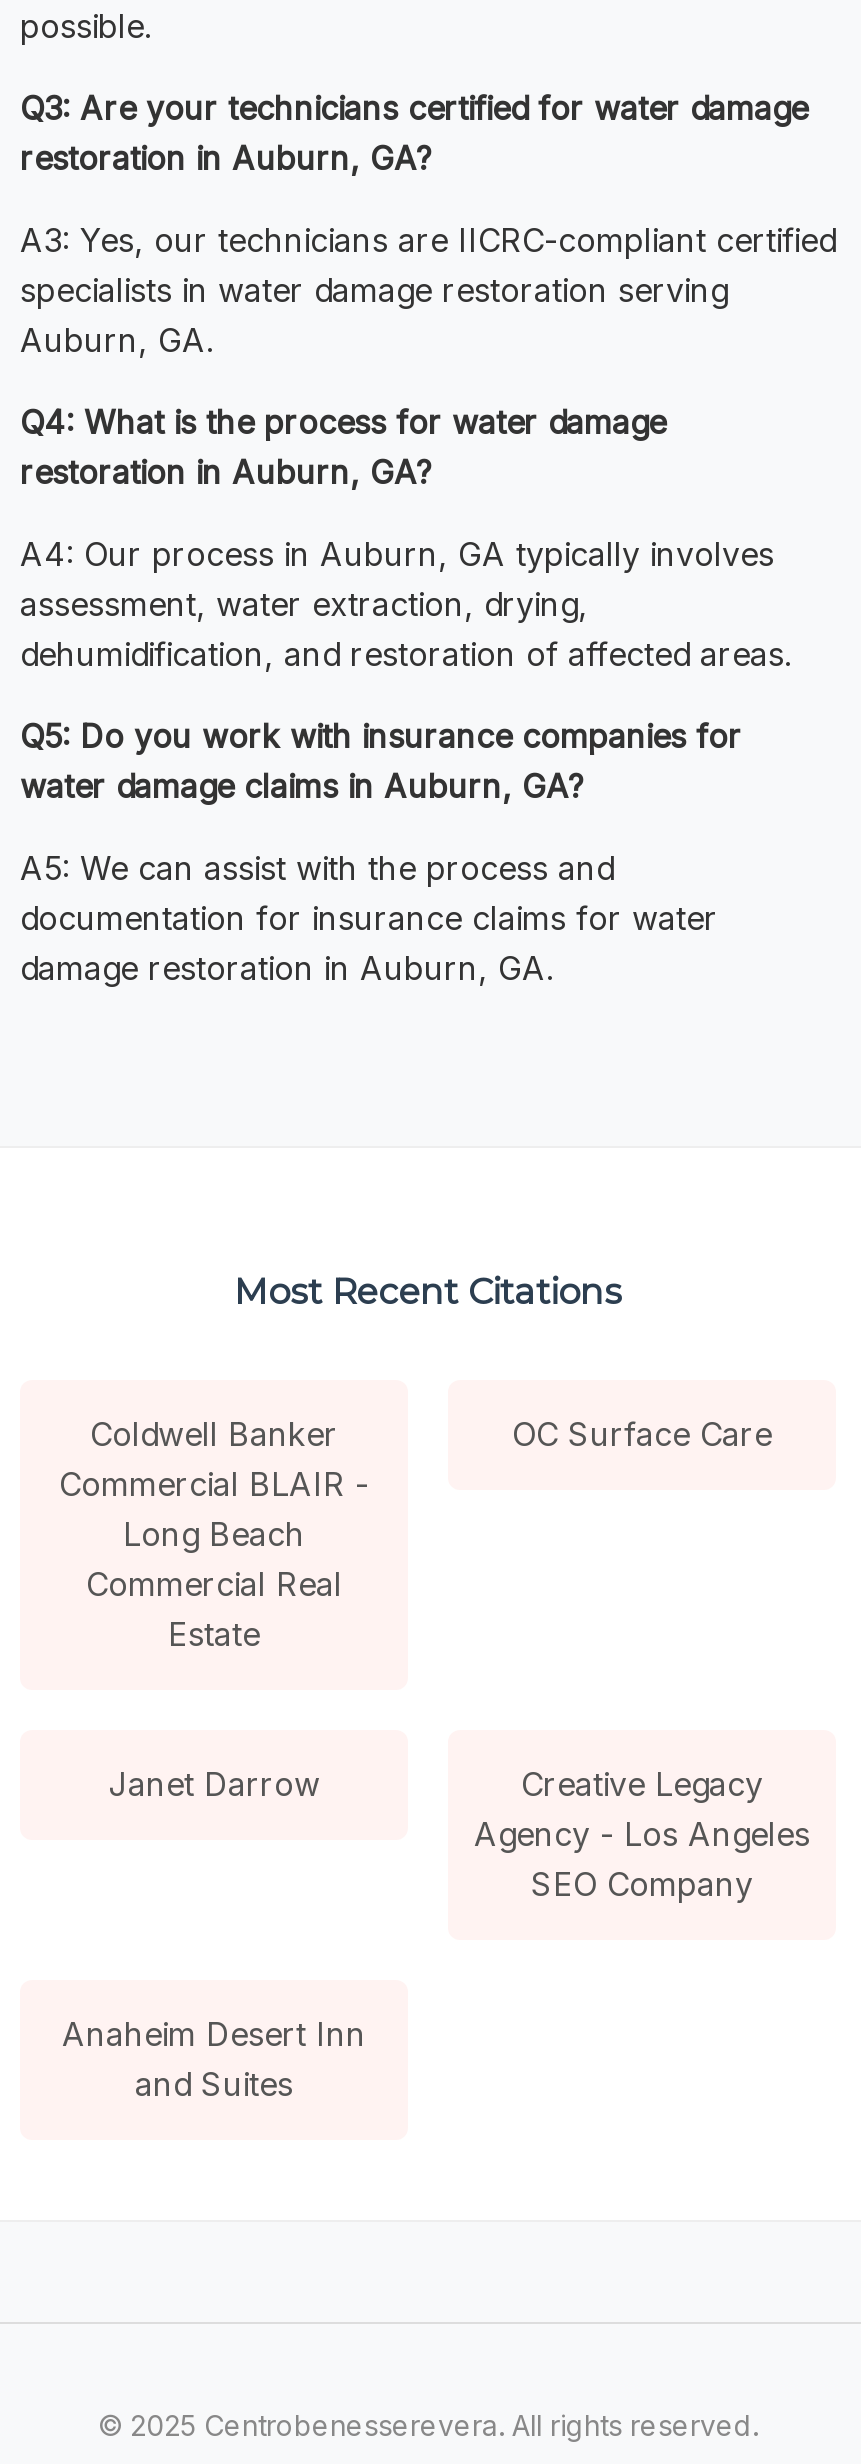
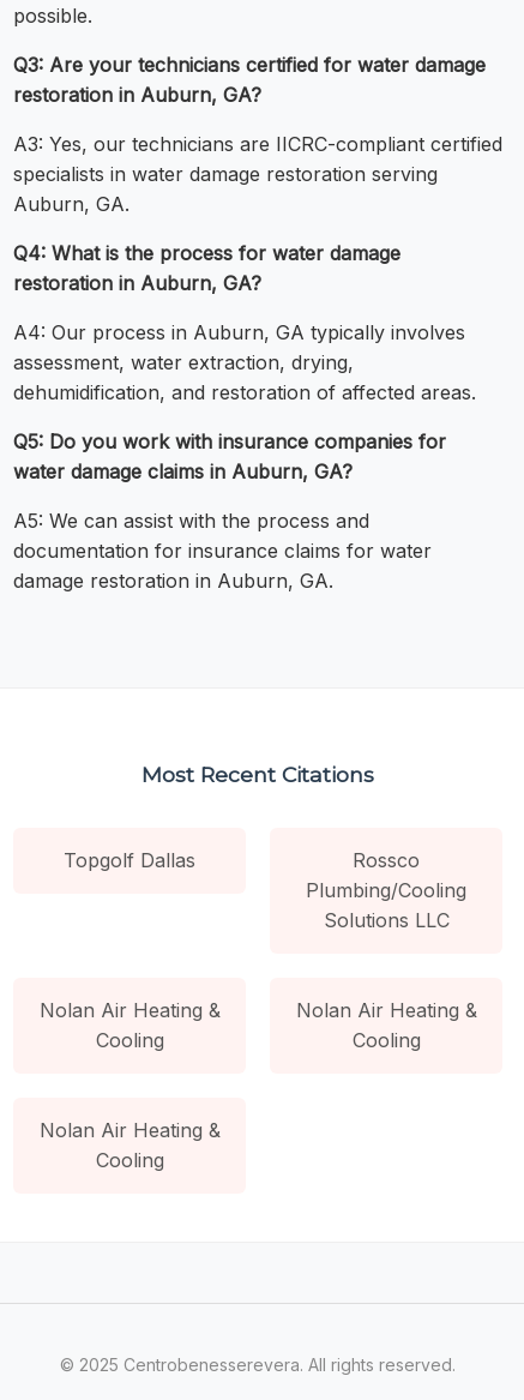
[59,1414,369,1654] Coldwell Banker | Commercial BLAIR - | Long Beach | Commercial Real | Estate -> [64,848,466,932] Topgolf Dallas | Rossco | Plumbing/Cooling | Solutions LLC
[512,1414,772,1454] OC Surface Care -> [39,998,220,1052] Nolan Air Heating & | Cooling
[108,1764,810,1904] Janet Darrow | Creative Legacy | Agency - Los Angeles | SEO Company -> [296,998,477,1052] Nolan Air Heating & | Cooling
[62,2014,366,2104] Anaheim Desert Inn | and Suites -> [39,1118,220,1172] Nolan Air Heating & | Cooling

